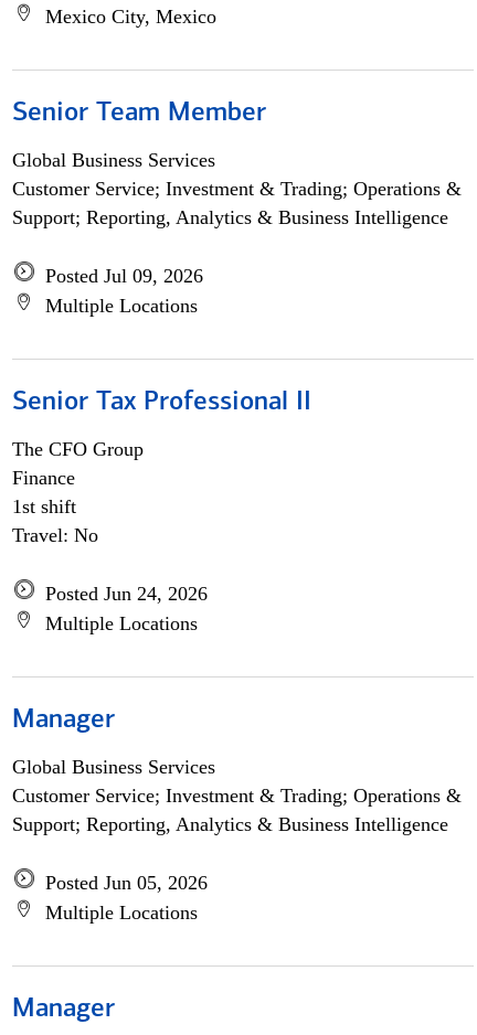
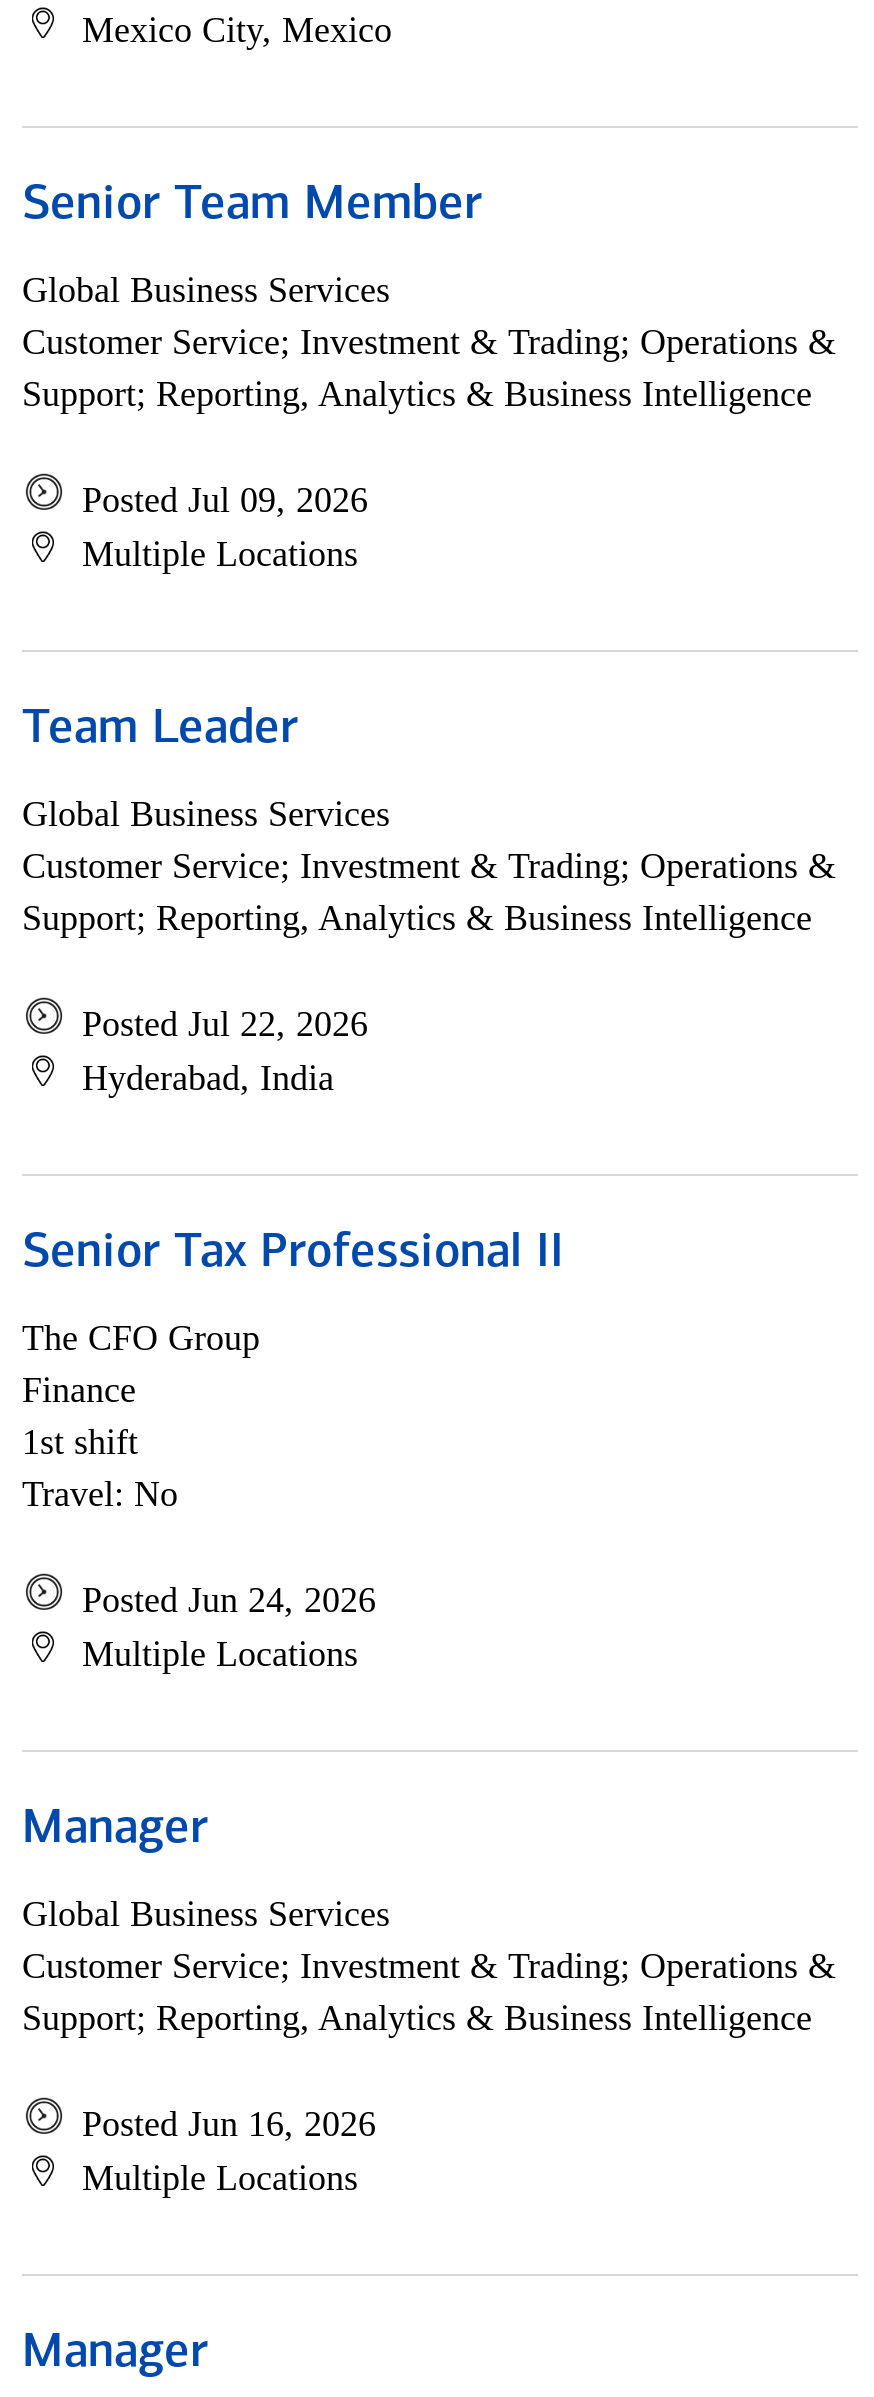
none -> [22,706,836,1098] Team Leader | Global Business Services | Customer Service; Investment & Trading; Operations & | Support; Reporting, Analytics & Business Intelligence | Posted Jul 22, 2026 | Hyderabad, India
[45,872,208,894] Posted Jun 05, 2026 -> [82,2104,376,2144] Posted Jun 16, 2026

